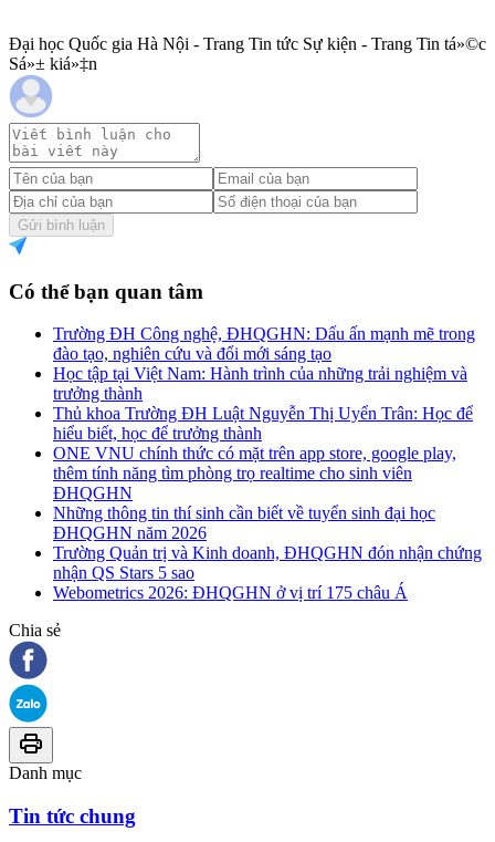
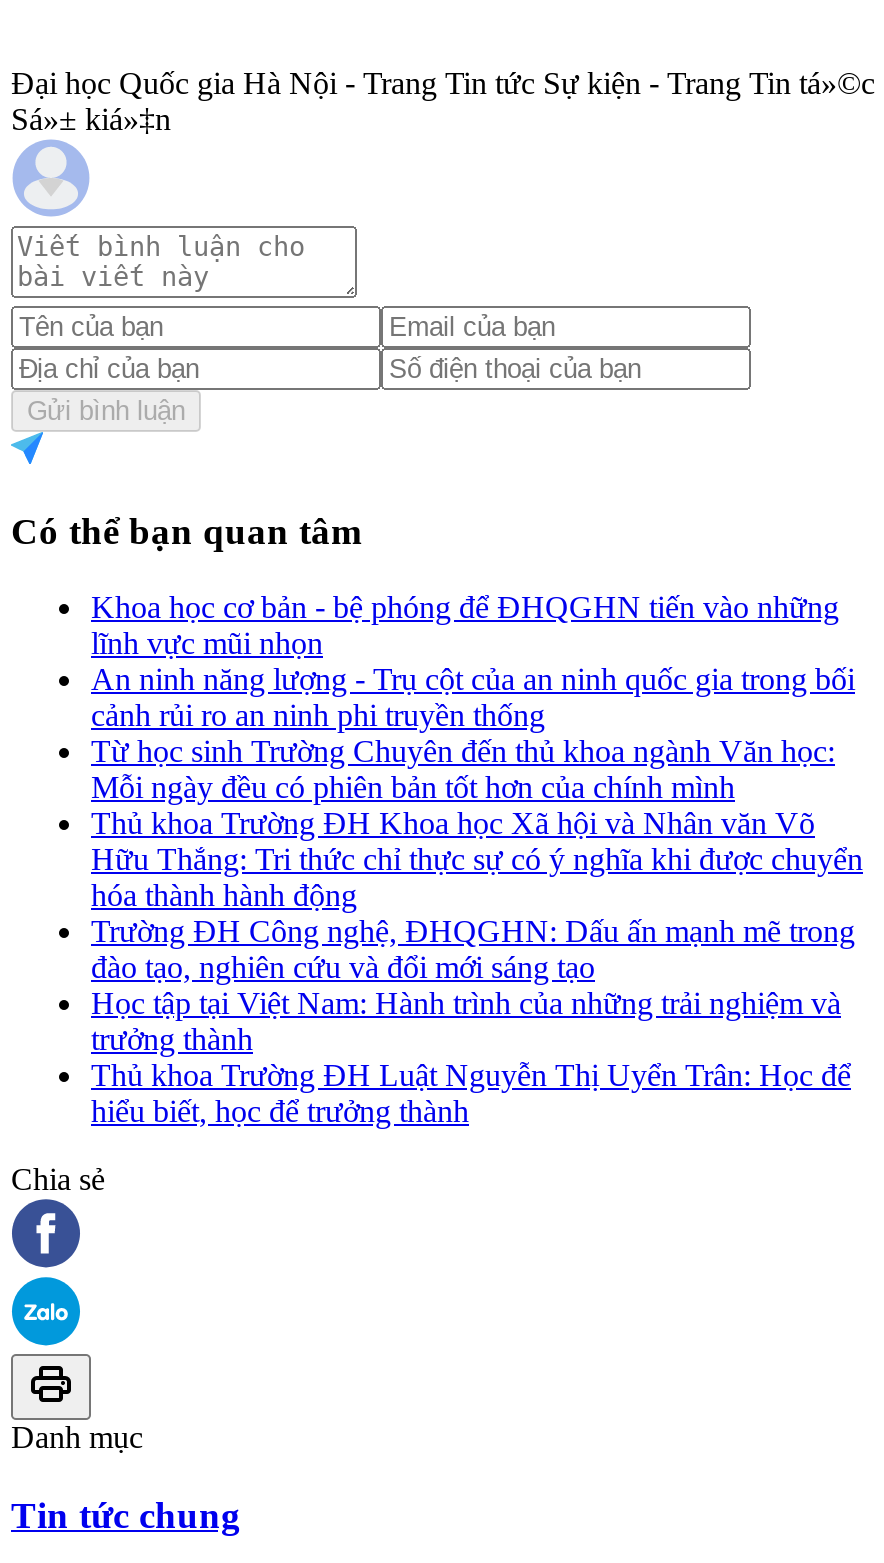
none -> [91,590,863,912] Khoa học cơ bản - bệ phóng để ĐHQGHN tiến vào những | lĩnh vực mũi nhọn | An ninh năng lượng - Trụ cột của an ninh quốc gia trong bối | cảnh rủi ro an ninh phi truyền thống | Từ học sinh Trường Chuyên đến thủ khoa ngành Văn học: | Mỗi ngày đều có phiên bản tốt hơn của chính mình | Thủ khoa Trường ĐH Khoa học Xã hội và Nhân văn Võ | Hữu Thắng: Tri thức chỉ thực sự có ý nghĩa khi được chuyển | hóa thành hành động
moved [53,324,475,443] -> [91,914,855,1128]: Trường ĐH Công nghệ, ĐHQGHN: Dấu ấn mạnh mẽ trong | đào tạo, nghiên cứu và đổi mới sáng tạo | Học tập tại Việt Nam: Hành trình của những trải nghiệm và | trưởng thành | Thủ khoa Trường ĐH Luật Nguyễn Thị Uyển Trân: Học để | hiểu biết, học để trưởng thành
[53,444,482,602] ONE VNU chính thức có mặt trên app store, google play, | thêm tính năng tìm phòng trọ realtime cho sinh viên | ĐHQGHN | Những thông tin thí sinh cần biết về tuyển sinh đại học | ĐHQGHN năm 2026 | Trường Quản trị và Kinh doanh, ĐHQGHN đón nhận chứng | nhận QS Stars 5 sao | Webometrics 2026: ĐHQGHN ở vị trí 175 châu Á -> none

